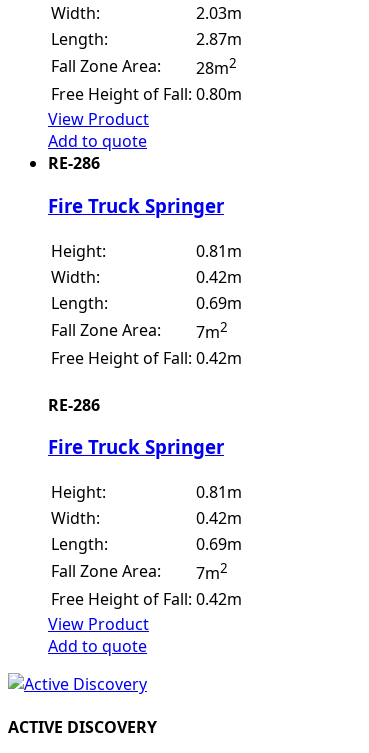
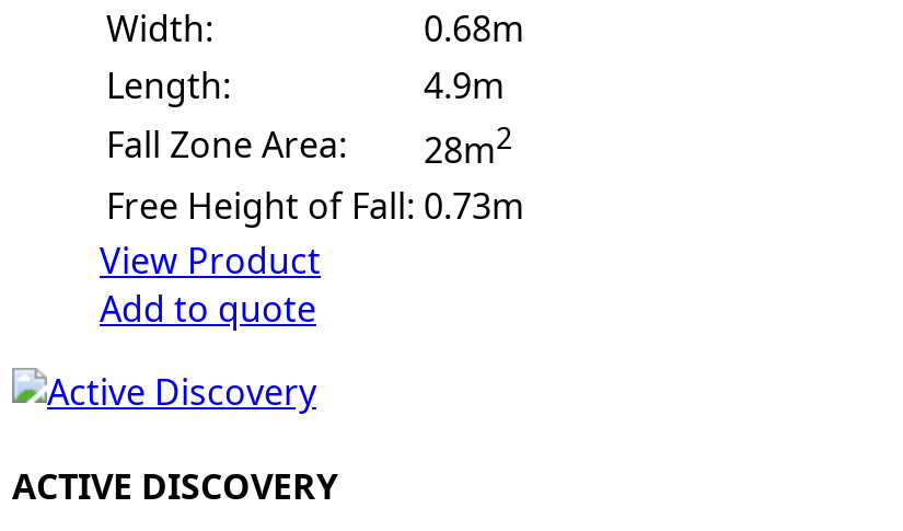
[196,2,242,24] 2.03m -> [424,5,524,53] 0.68m
[196,28,242,50] 2.87m -> [424,62,505,110] 4.9m
[48,83,242,610] Free Height of Fall: 0.80m | View Product | Add to quote | RE-286 | Fire Truck Springer | Height: | 0.81m | Width: | 0.42m | Length: | 0.69m | Fall Zone Area: | 7m2 | Free Height of Fall: 0.42m | RE-286 | Fire Truck Springer | Height: | 0.81m | Width: | 0.42m | Length: | 0.69m | Fall Zone Area: | 7m2 | Free Height of Fall: 0.42m -> [106,182,524,231] Free Height of Fall: 0.73m

